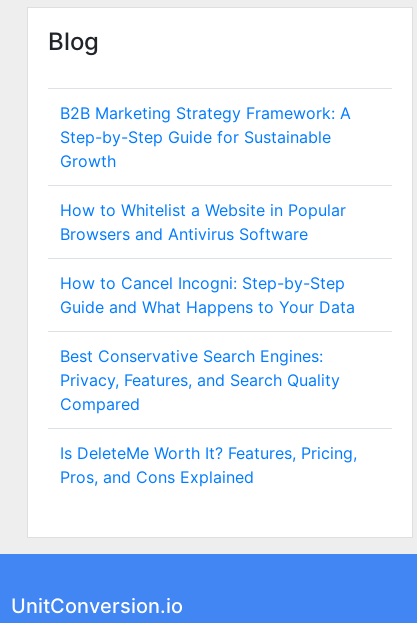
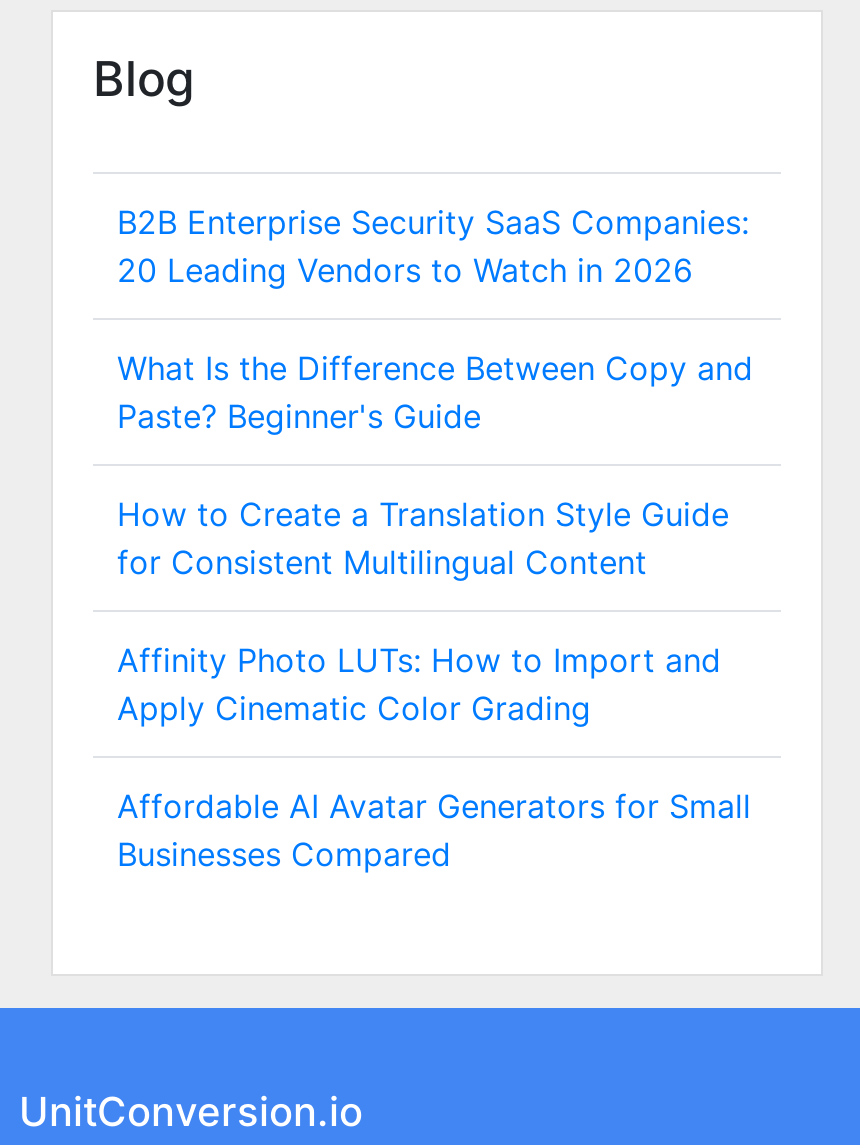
[60,103,351,171] B2B Marketing Strategy Framework: A | Step-by-Step Guide for Sustainable | Growth -> [117,202,749,290] B2B Enterprise Security SaaS Companies: | 20 Leading Vendors to Watch in 2026
[60,200,346,244] How to Whitelist a Website in Popular | Browsers and Antivirus Software -> [117,348,753,436] What Is the Difference Between Copy and | Paste? Beginner's Guide
[60,273,355,317] How to Cancel Incogni: Step-by-Step | Guide and What Happens to Your Data -> [117,494,729,582] How to Create a Translation Style Guide | for Consistent Multilingual Content
[60,346,340,414] Best Conservative Search Engines: | Privacy, Features, and Search Quality | Compared -> [117,640,721,728] Affinity Photo LUTs: How to Import and | Apply Cinematic Color Grading
[60,443,357,487] Is DeleteMe Worth It? Features, Pricing, | Pros, and Cons Explained -> [117,786,751,874] Affordable AI Avatar Generators for Small | Businesses Compared

